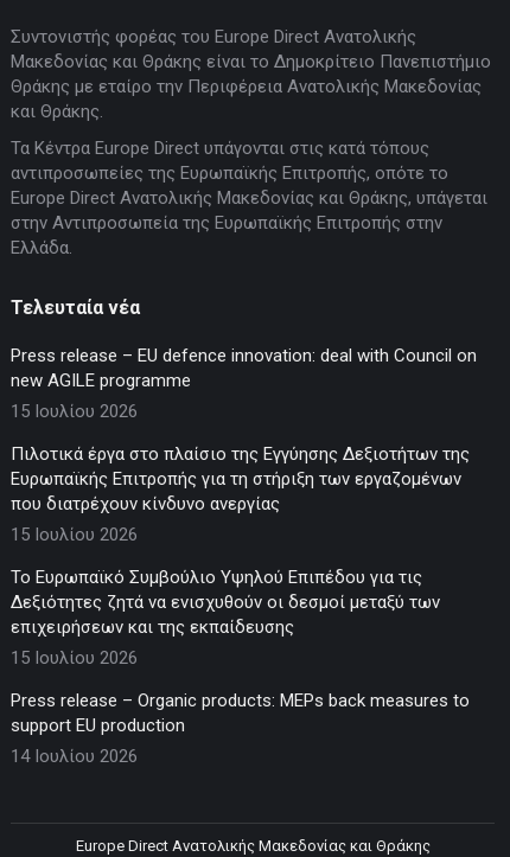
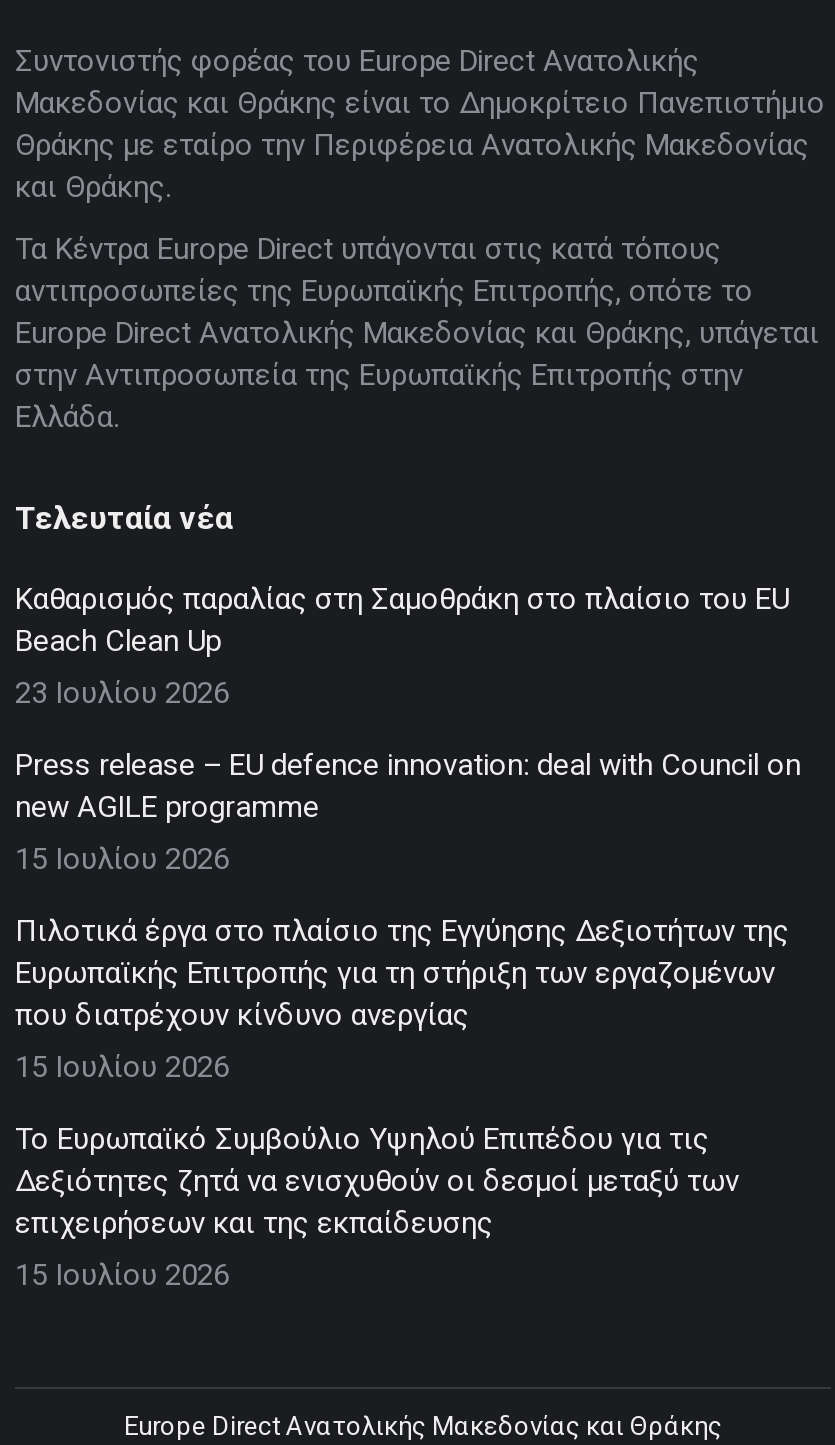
none -> [15,581,789,711] Καθαρισμός παραλίας στη Σαμοθράκη στο πλαίσιο του EU | Beach Clean Up | 23 Ιουλίου 2026
moved [11,345,477,669] -> [15,747,801,1293]: Press release – EU defence innovation: deal with Council on | new AGILE programme | 15 Ιουλίου 2026 | ... | επιχειρήσεων και της εκπαίδευσης | 15 Ιουλίου 2026
[11,690,470,767] Press release – Organic products: MEPs back measures to | support EU production | 14 Ιουλίου 2026 -> none

